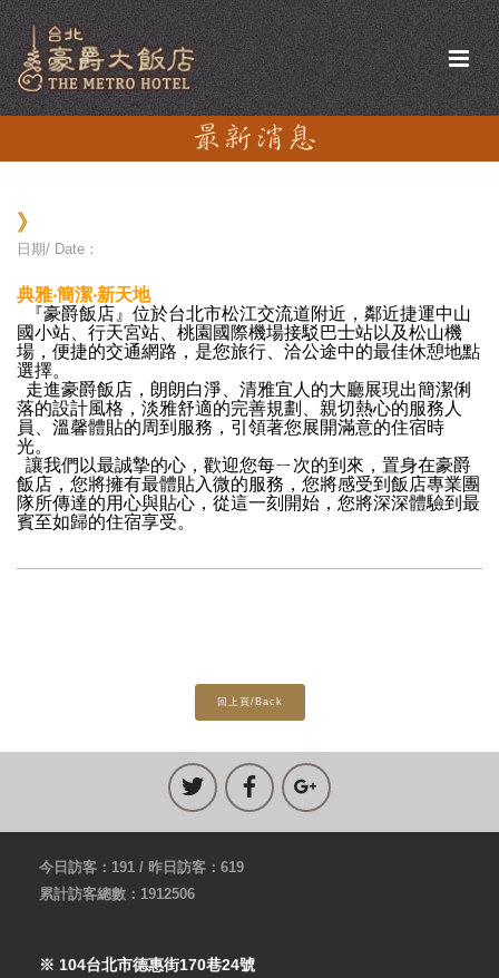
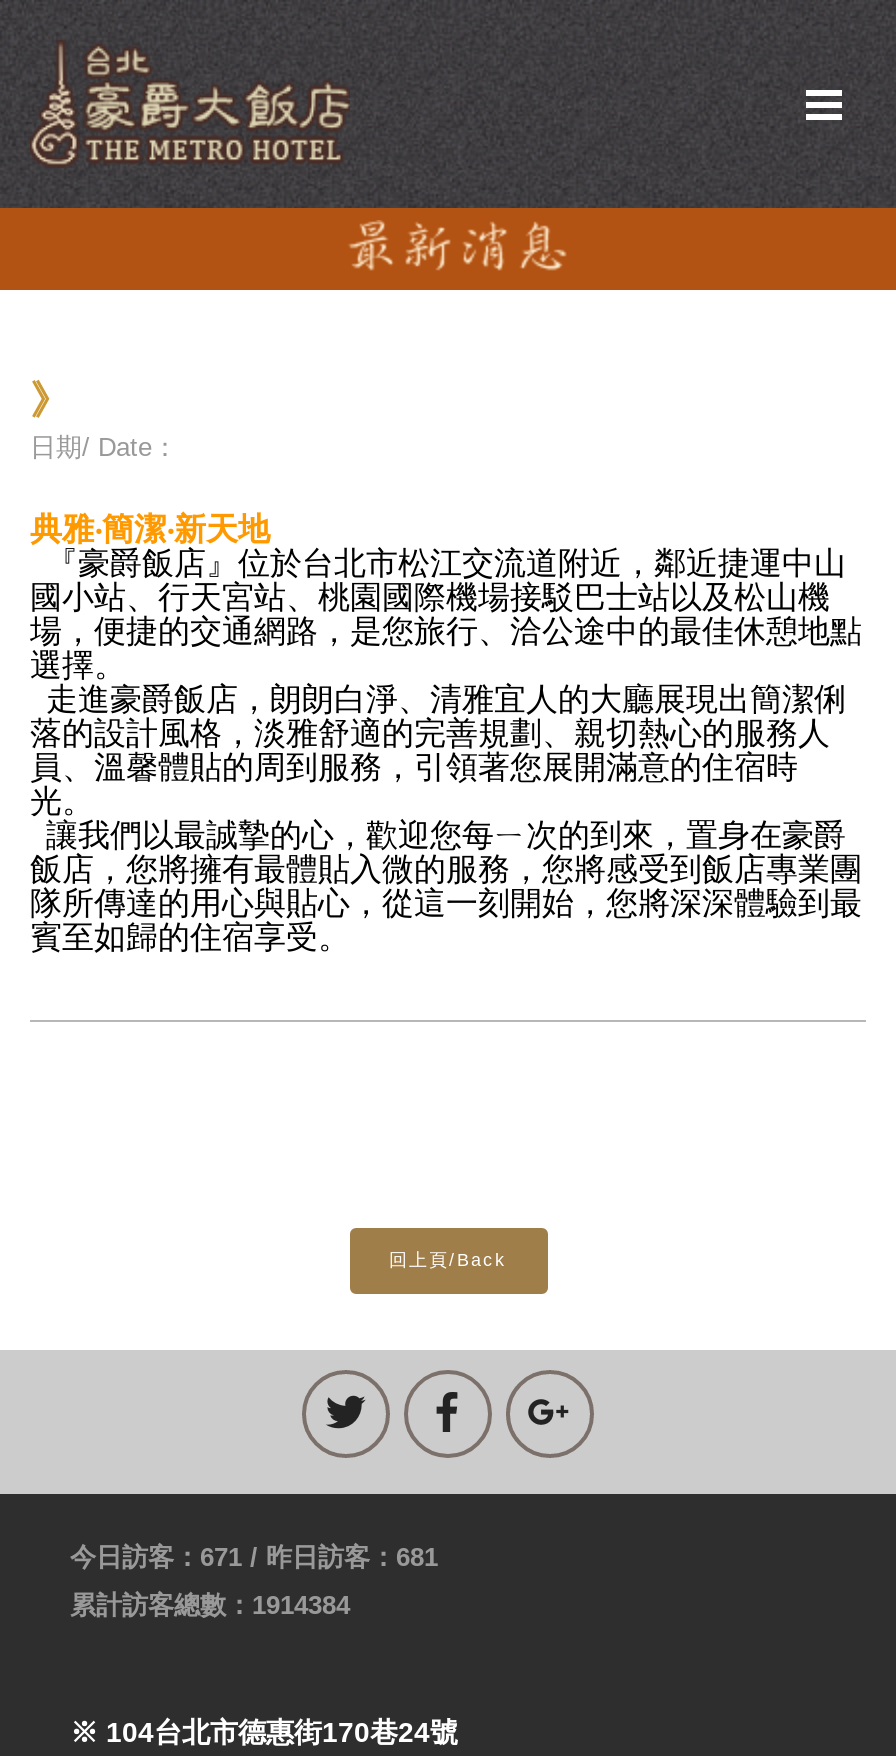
[39,858,244,875] 今日訪客：191 / 昨日訪客：619 -> [70,1541,438,1571] 今日訪客：671 / 昨日訪客：681
[39,885,195,902] 累計訪客總數：1912506 -> [70,1589,350,1619] 累計訪客總數：1914384

